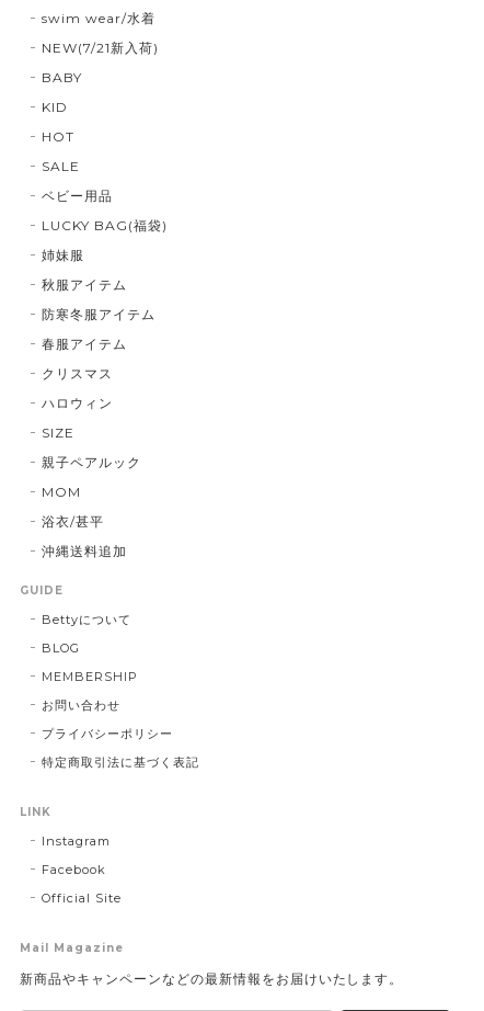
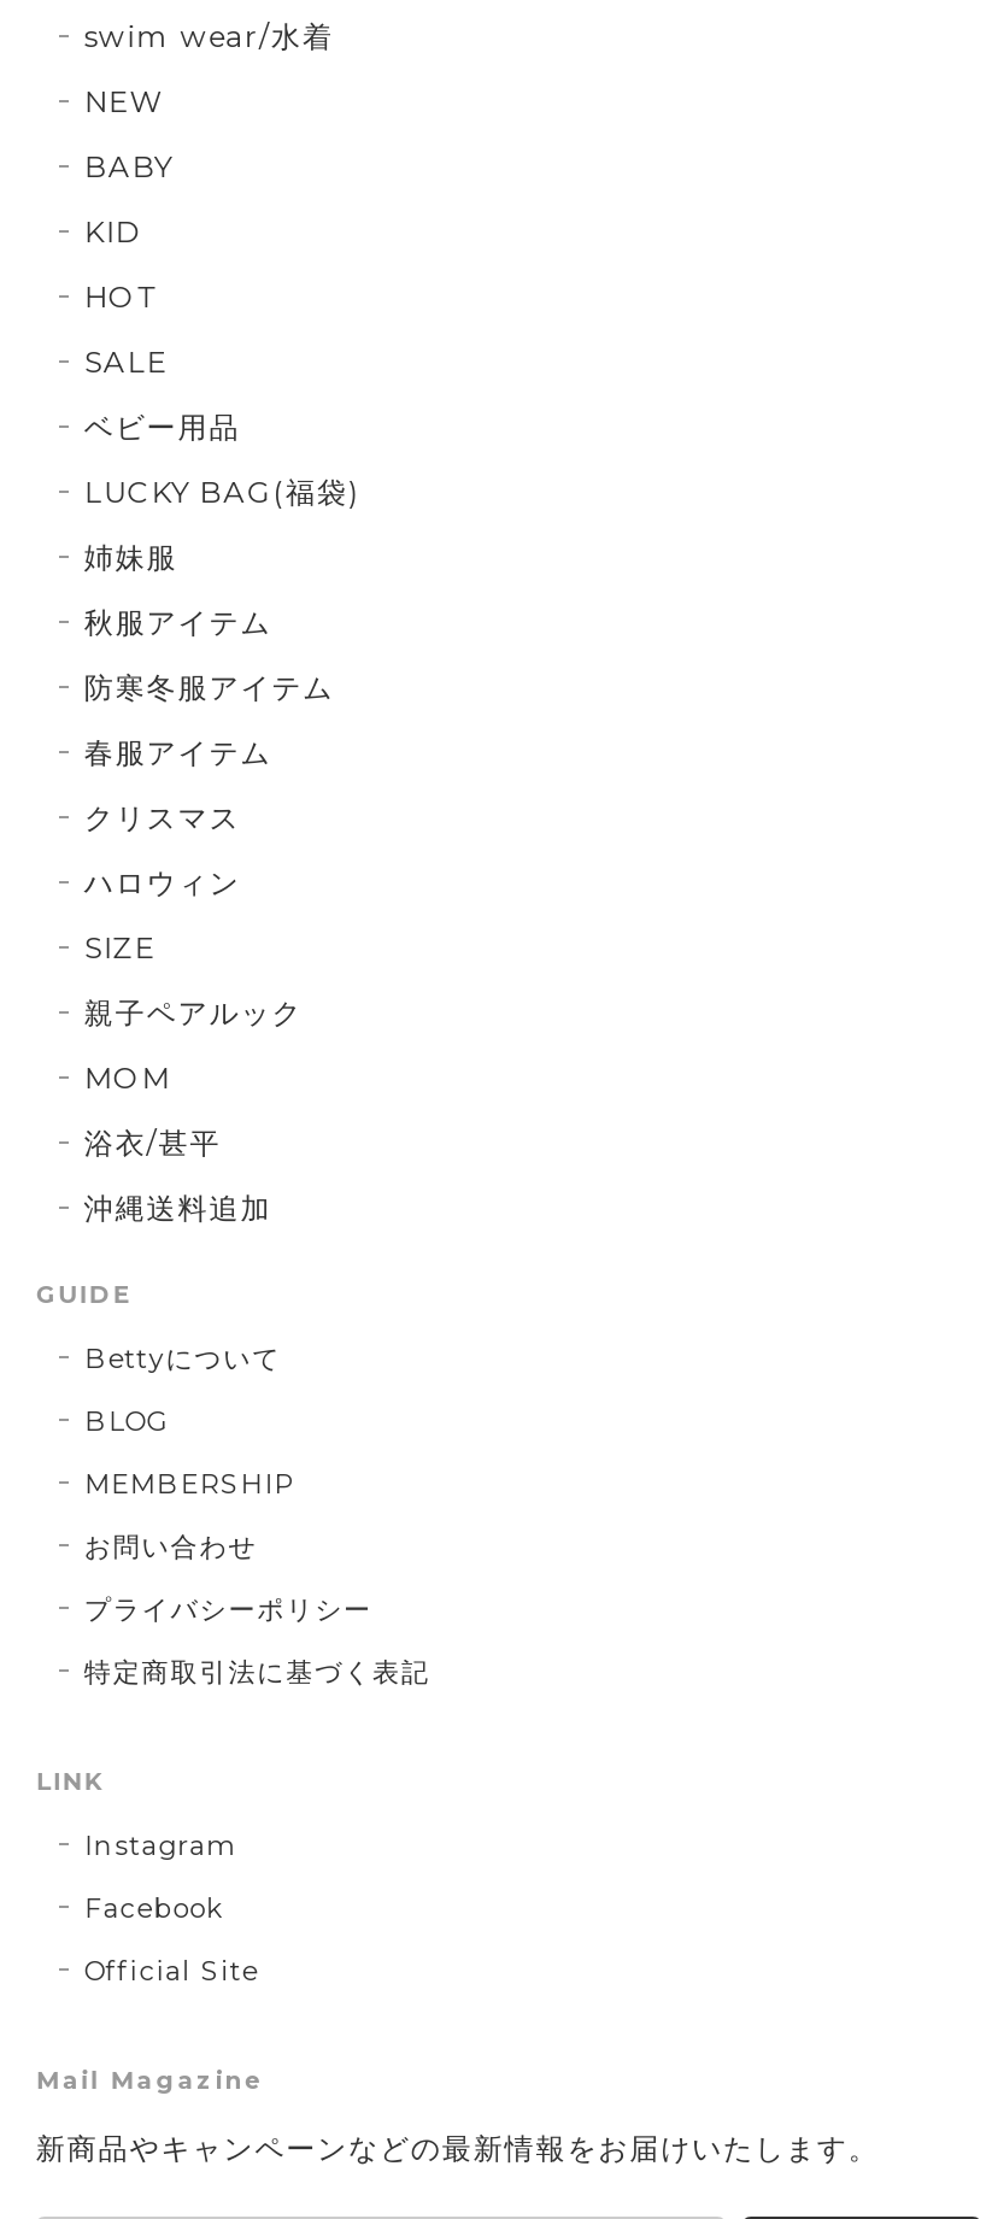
[42,39,159,55] NEW(7/21新入荷) -> [84,82,163,118] NEW

